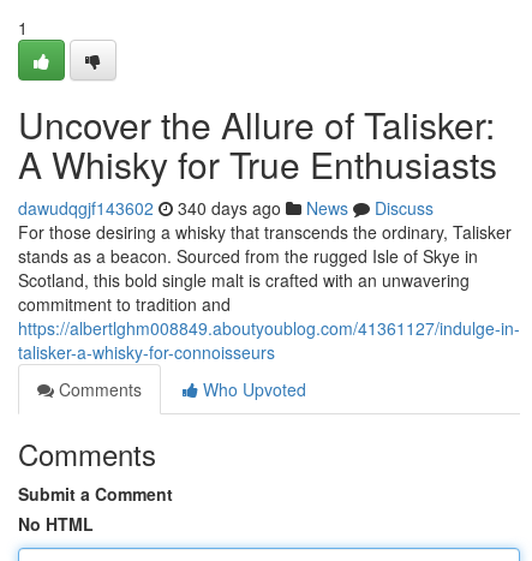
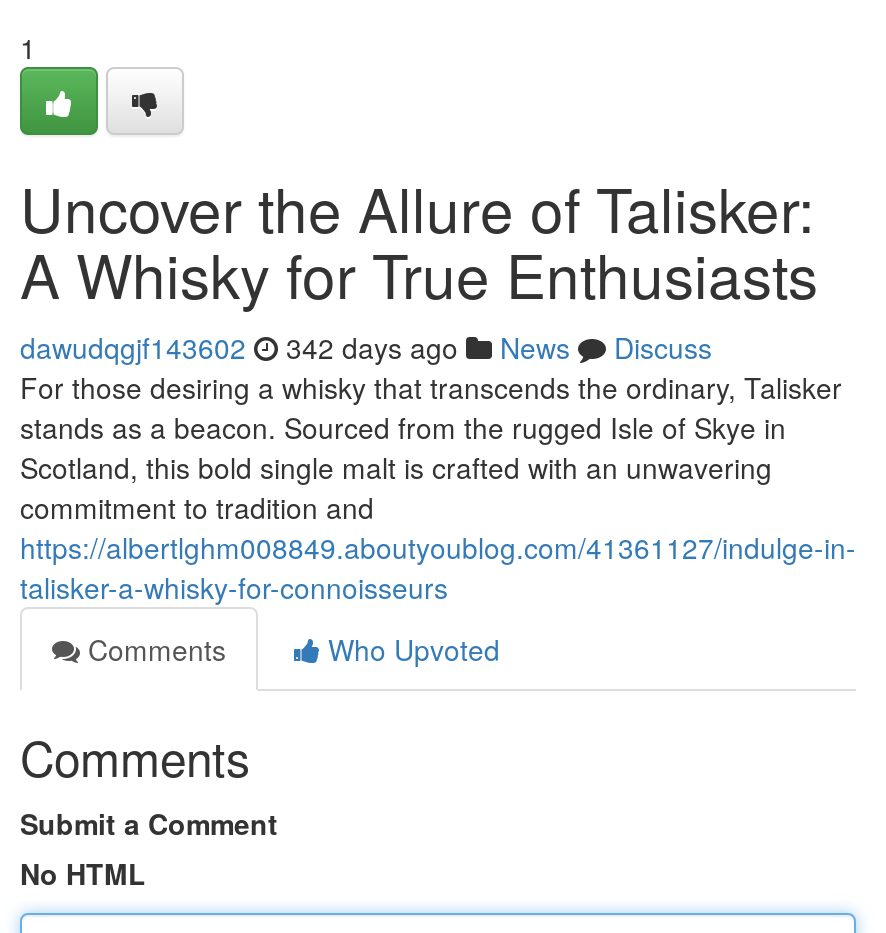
[18,196,434,220] dawudqgjf143602 340 days ago News Discuss -> [20,327,712,367] dawudqgjf143602 342 days ago News Discuss

